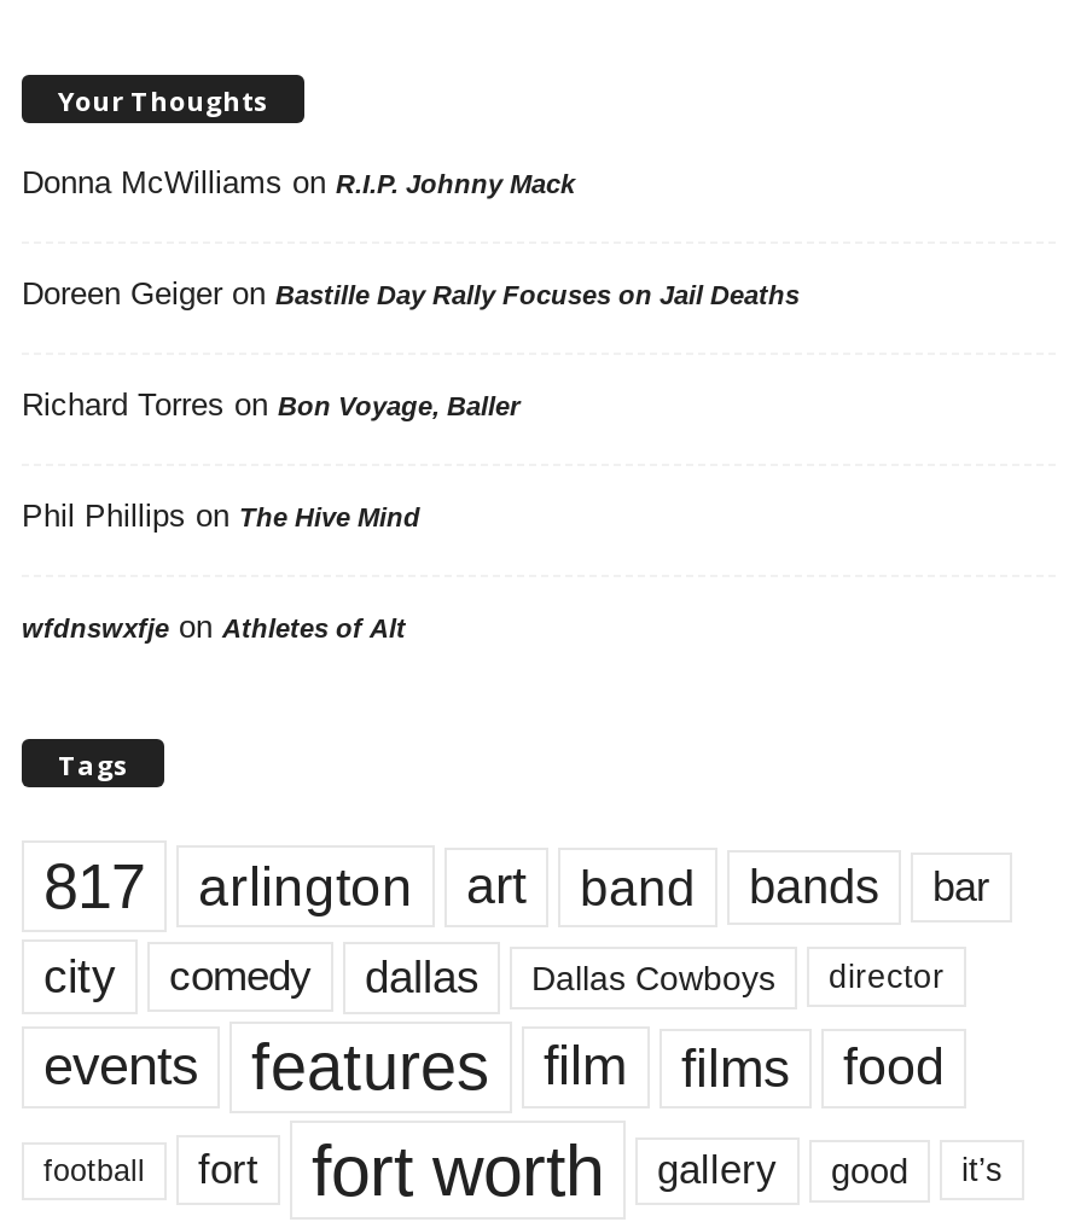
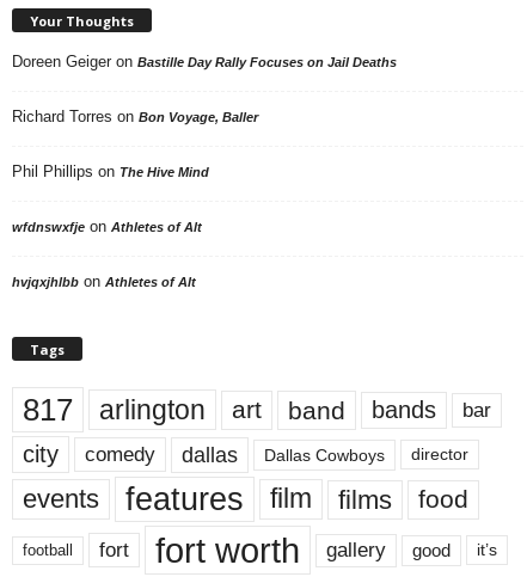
[22,163,575,199] Donna McWilliams on R.I.P. Johnny Mack -> none
moved [22,274,800,644] -> [12,52,397,235]: Doreen Geiger on Bastille Day Rally Focuses on Jail Deaths | Richard Torres on Bon Voyage, Baller | Phil Phillips on The Hive Mind | wfdnswxfje on Athletes of Alt
none -> [12,272,196,290] hvjqxjhlbb on Athletes of Alt

